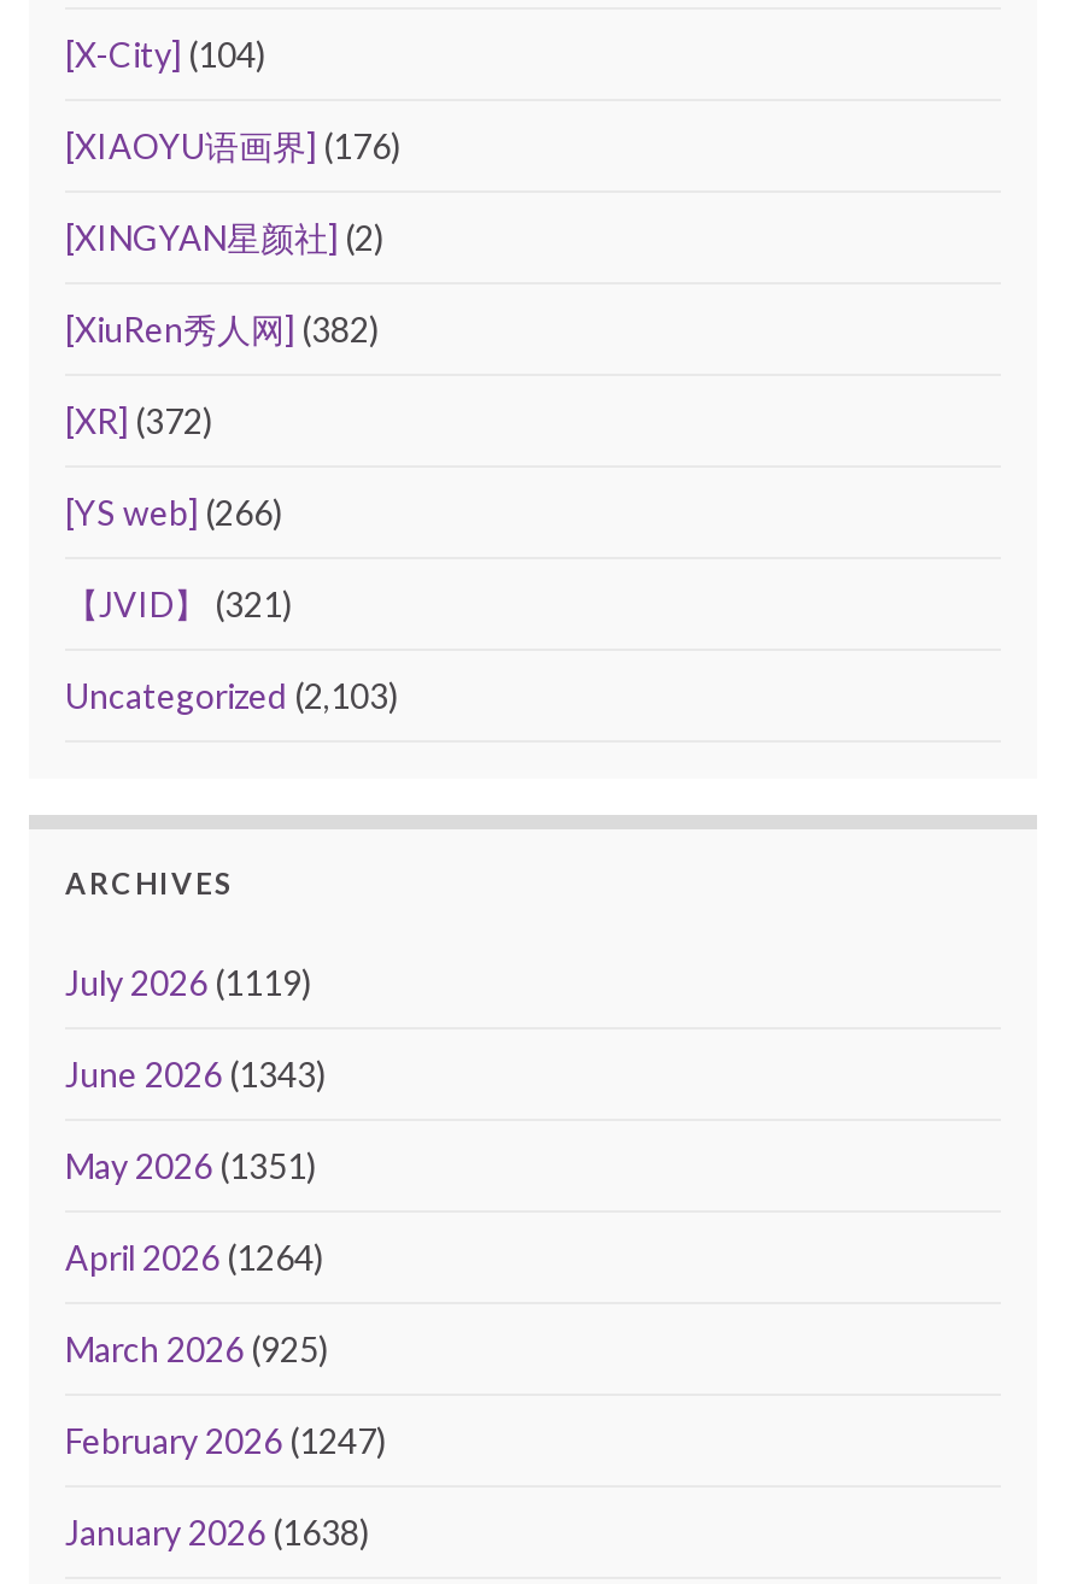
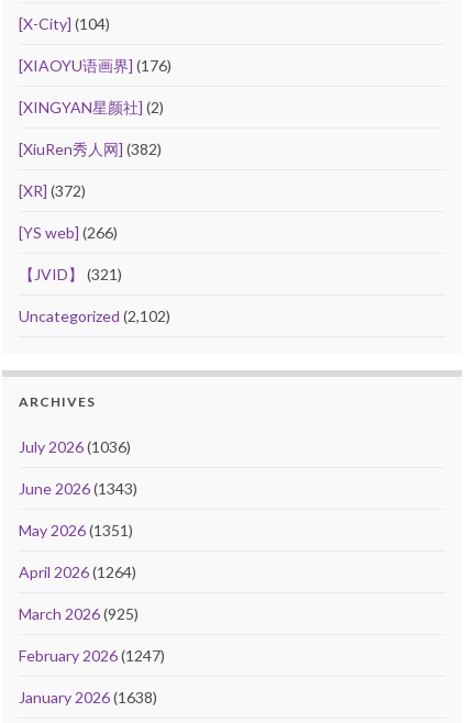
[65,676,398,717] Uncategorized (2,103) -> [19,307,170,326] Uncategorized (2,102)
[65,963,311,1004] July 2026 (1119) -> [19,438,131,456] July 2026 (1036)

